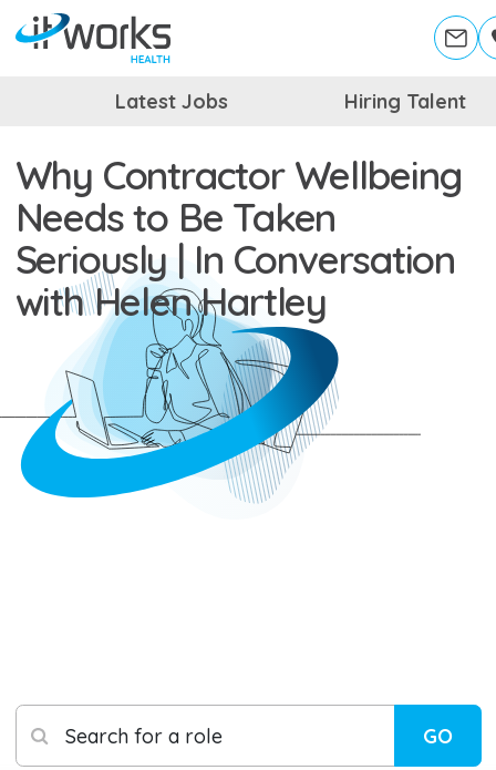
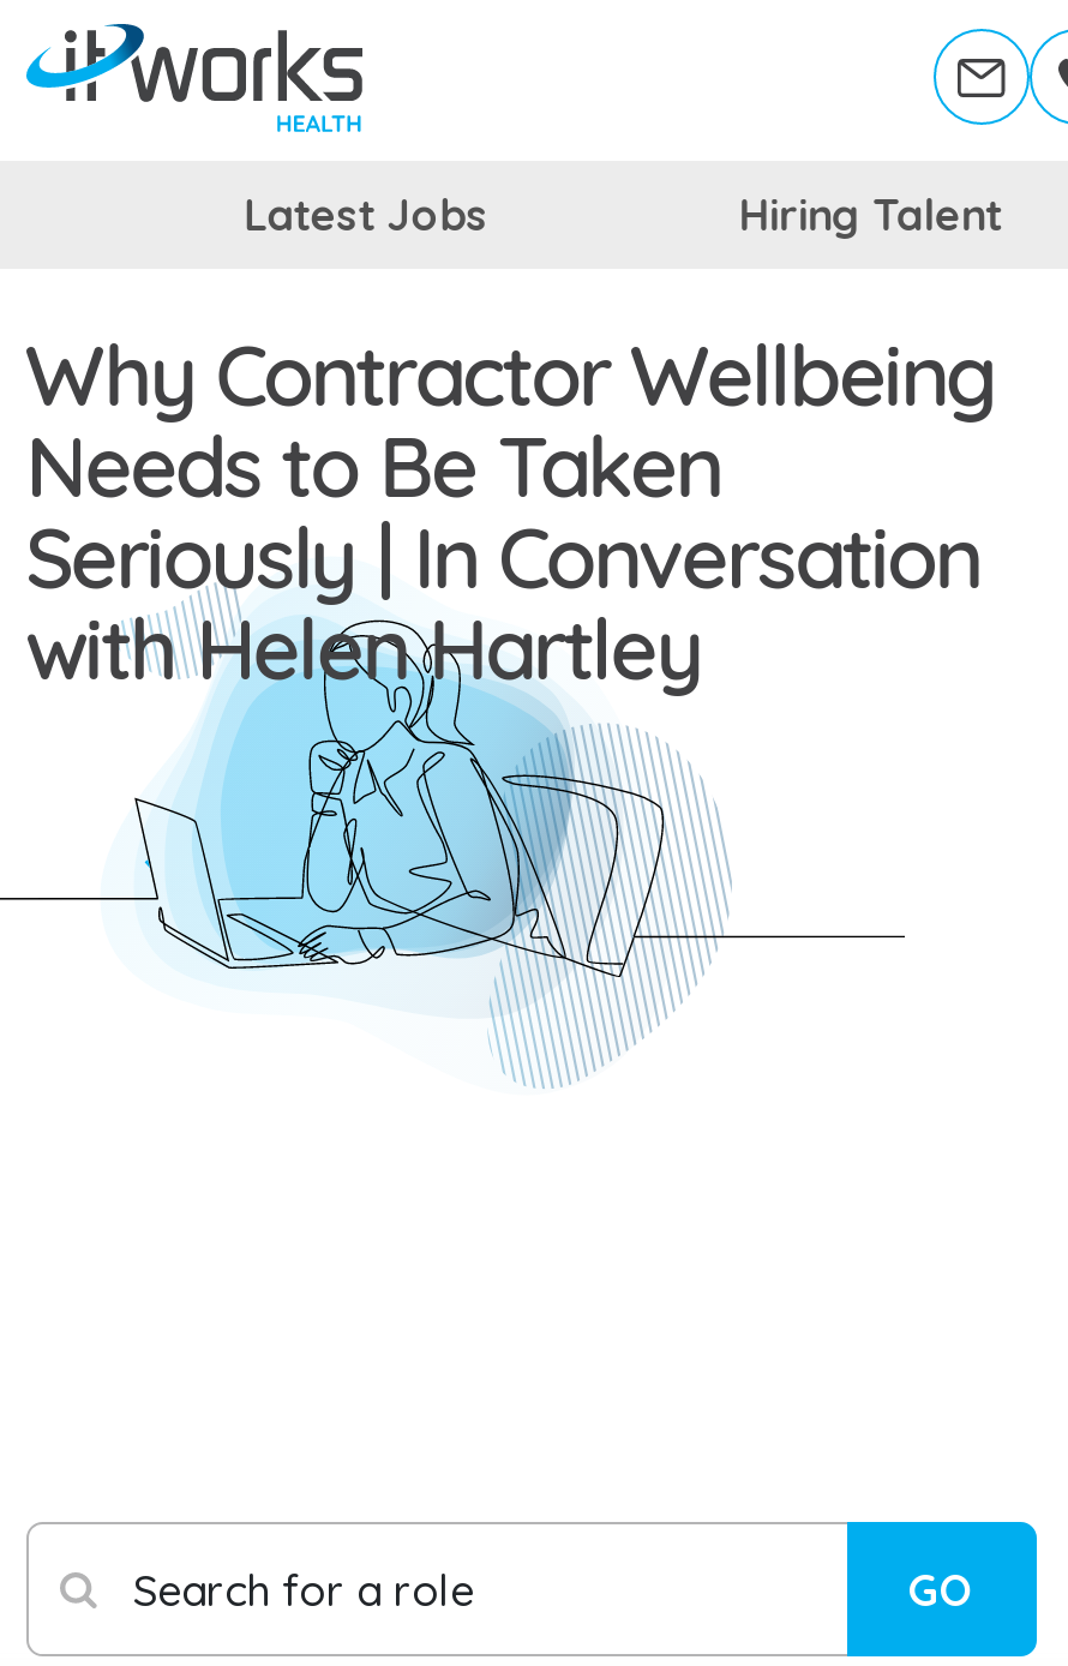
[20,329,340,499] [image] -> [38,708,732,1075] [image]

